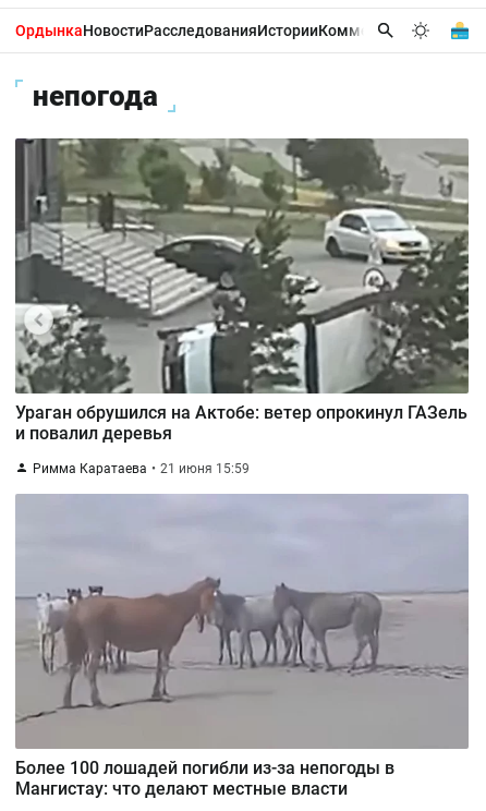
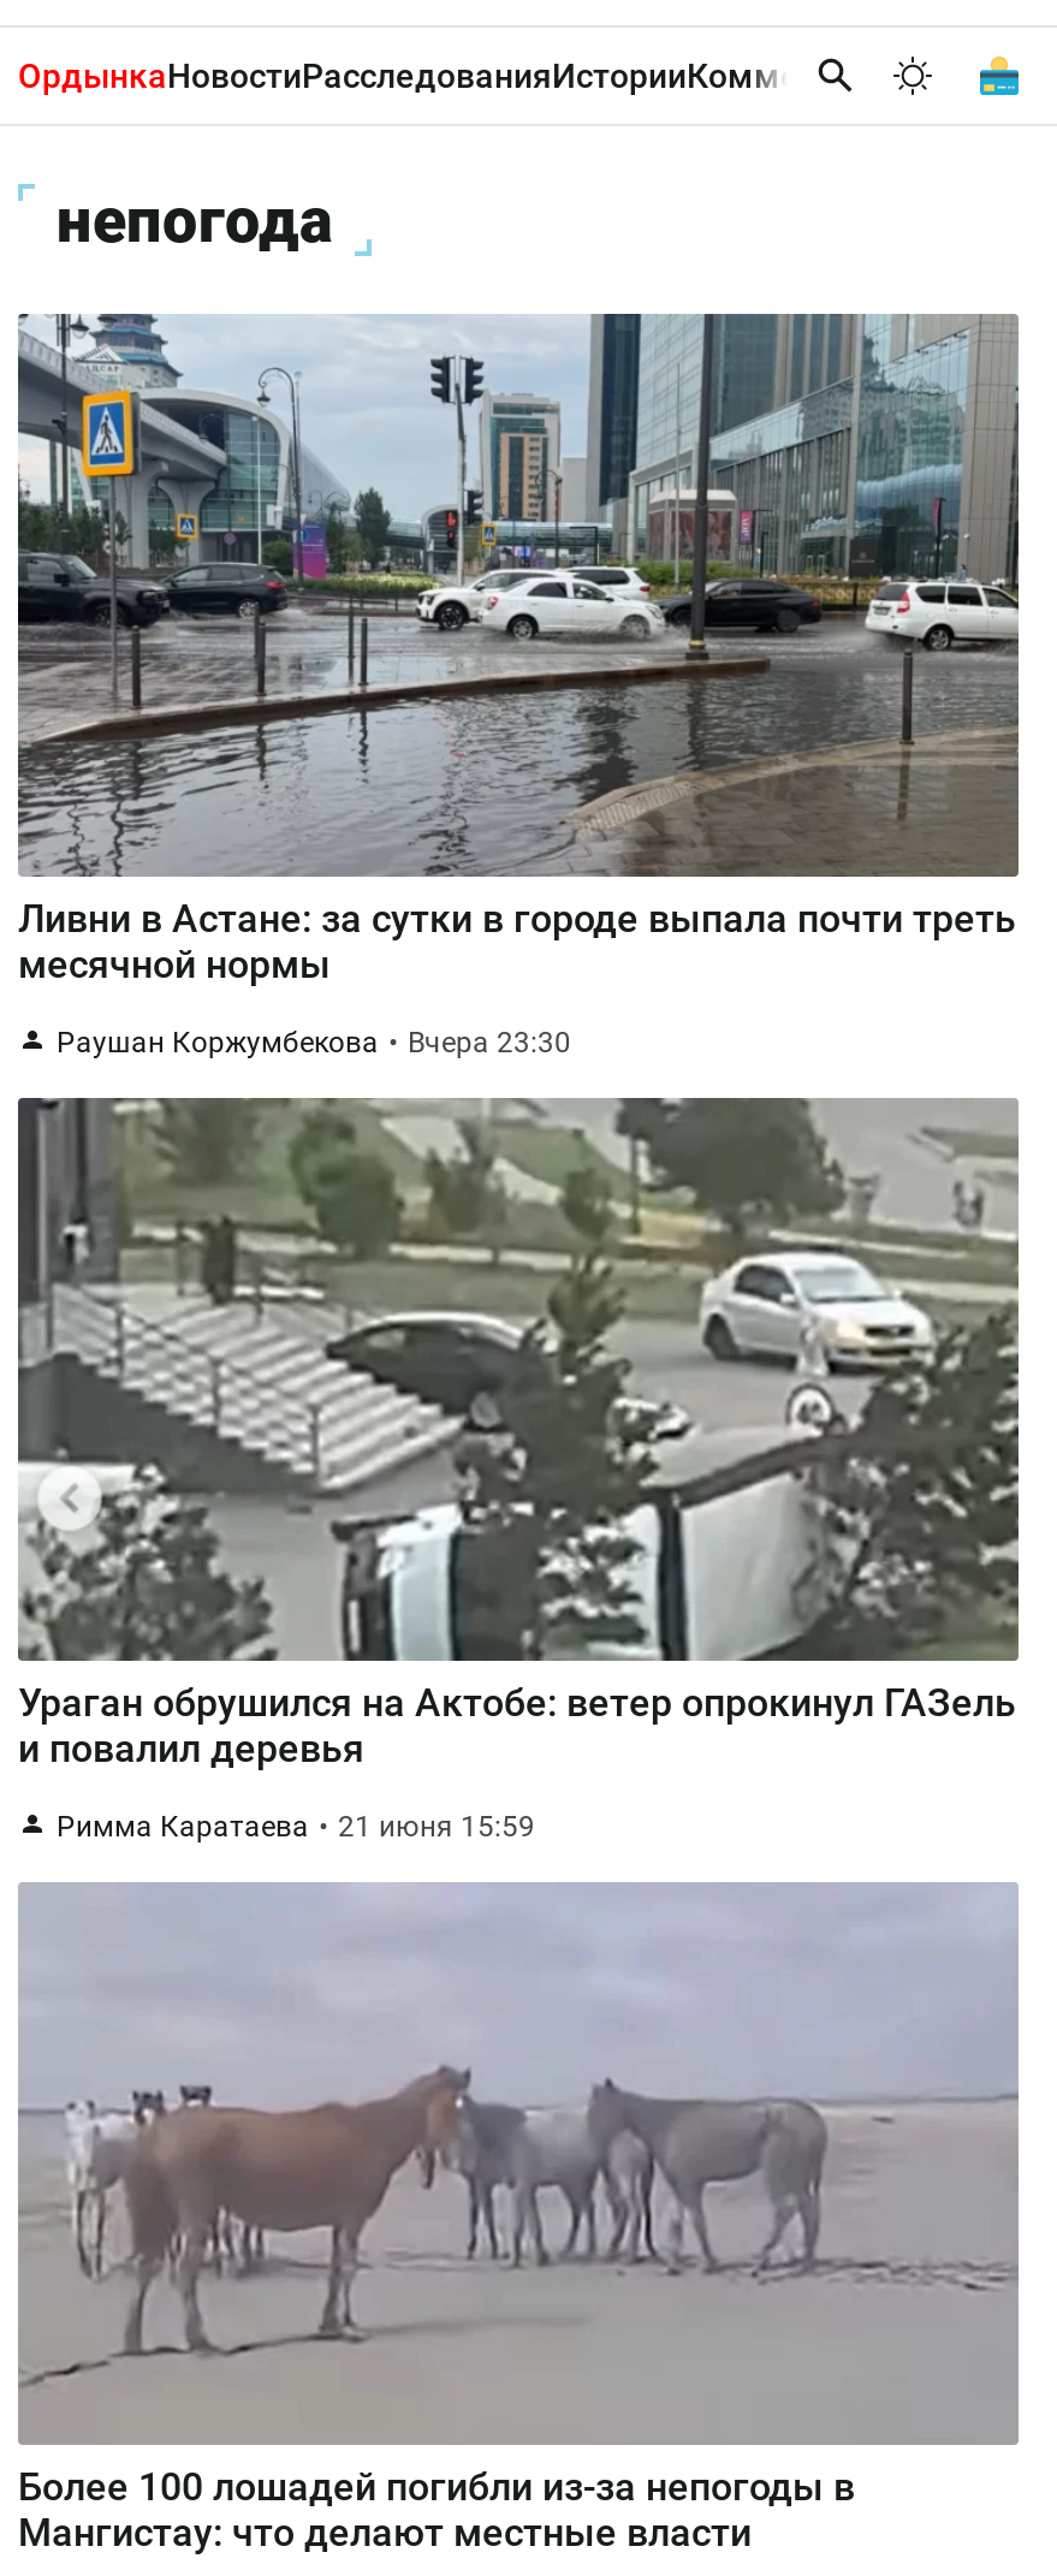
none -> [18,314,1021,1060] [image] | Ливни в Астане: за сутки в городе выпала почти треть | месячной нормы | Раушан Коржумбекова | Вчера 23:30

